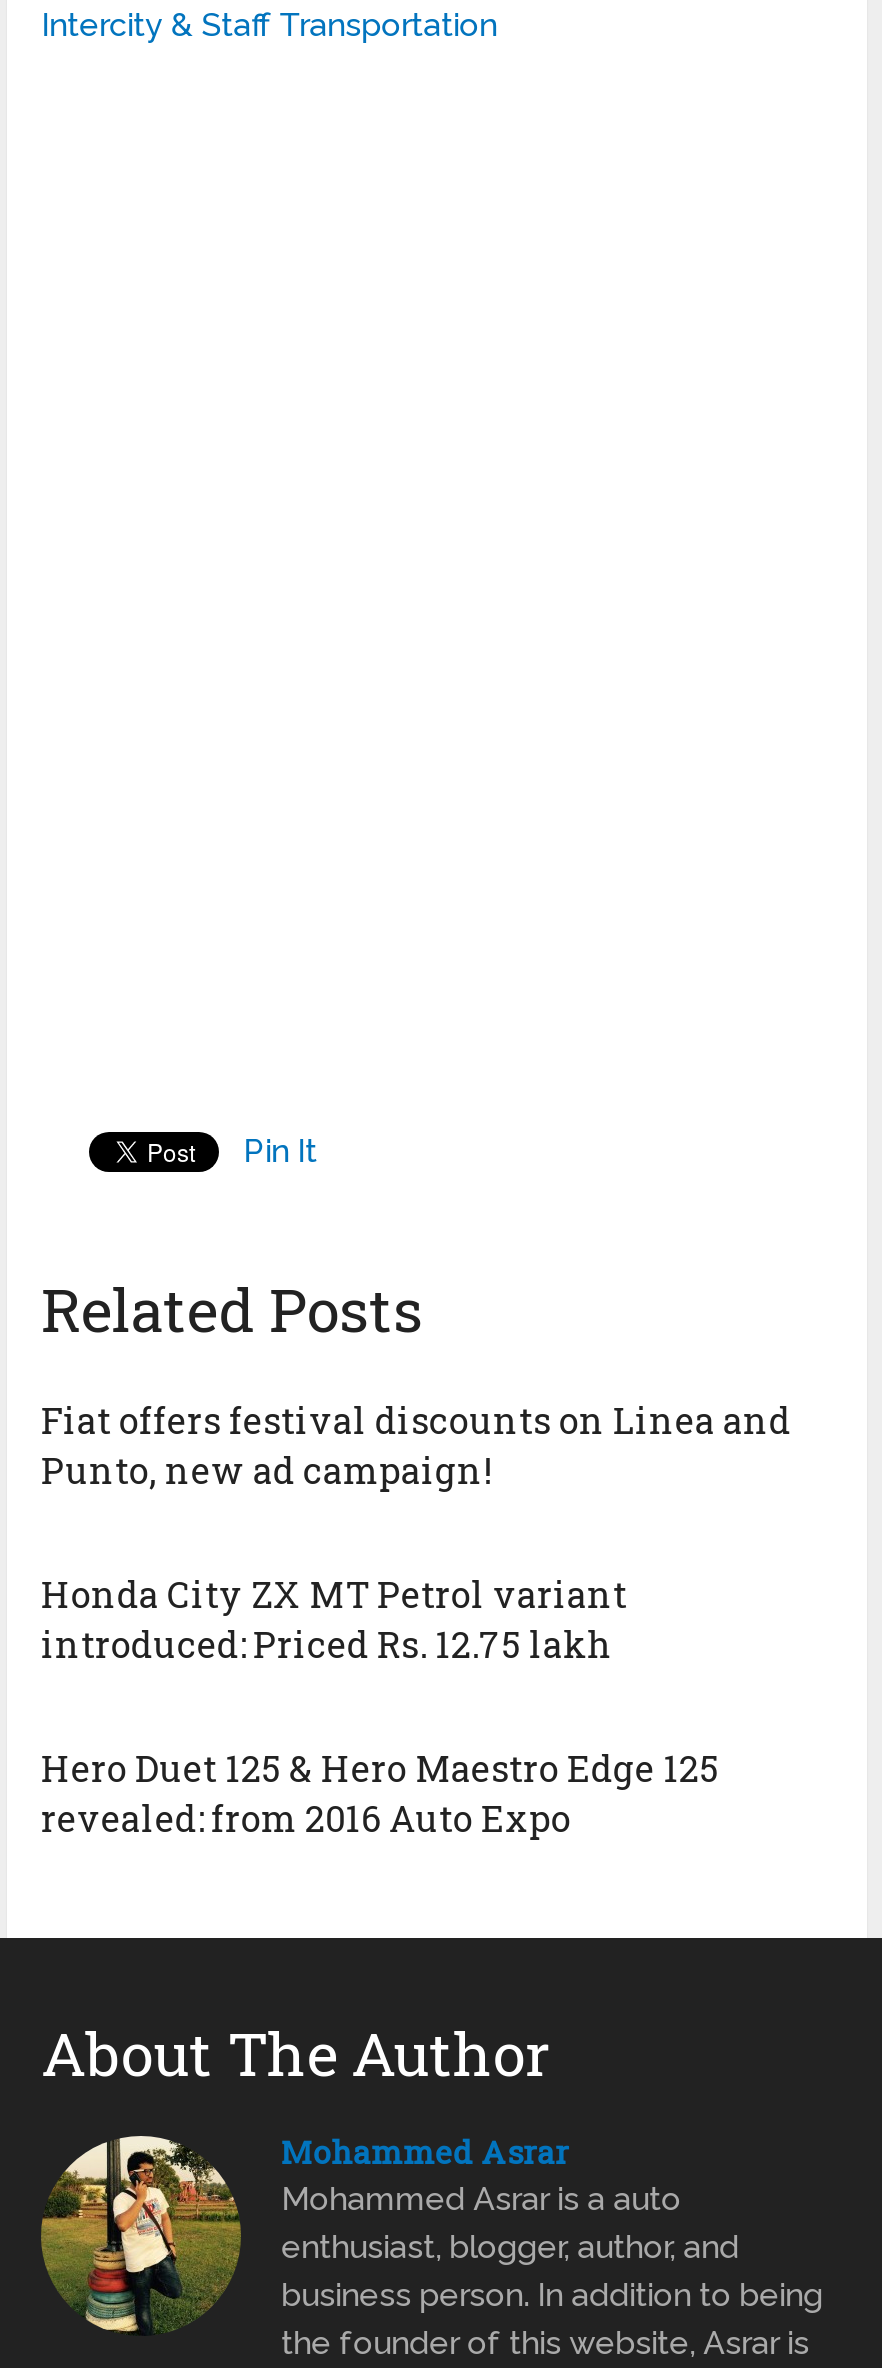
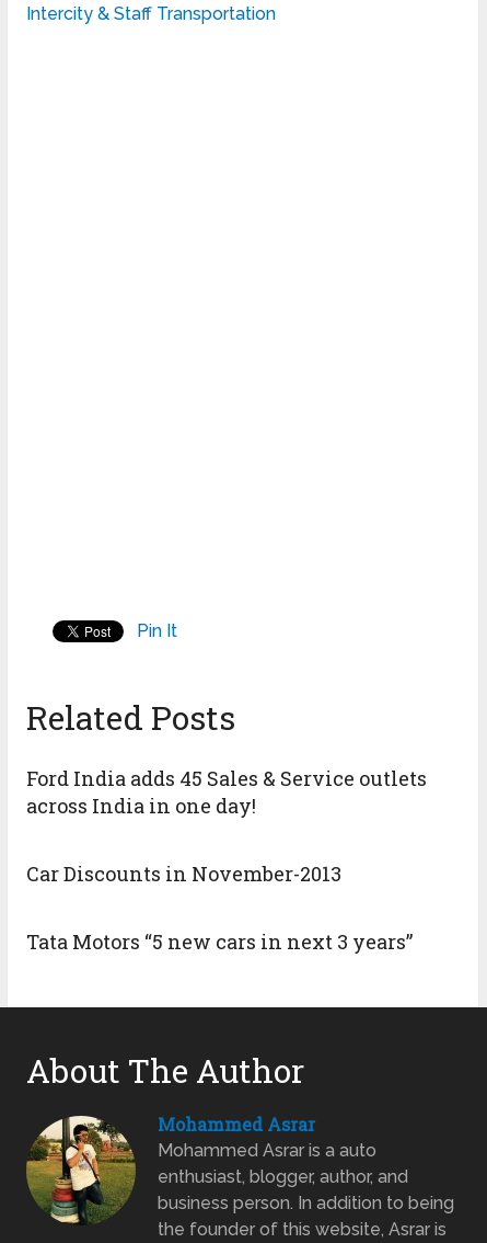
[41,1395,791,1493] Fiat offers festival discounts on Linea and | Punto, new ad campaign! -> [26,765,427,818] Ford India adds 45 Sales & Service outlets | across India in one day!
[41,1569,627,1667] Honda City ZX MT Petrol variant | introduced: Priced Rs. 12.75 lakh -> [26,860,342,886] Car Discounts in November-2013
[41,1743,719,1841] Hero Duet 125 & Hero Maestro Edge 125 | revealed: from 2016 Auto Expo -> [26,928,413,954] Tata Motors “5 new cars in next 3 years”

